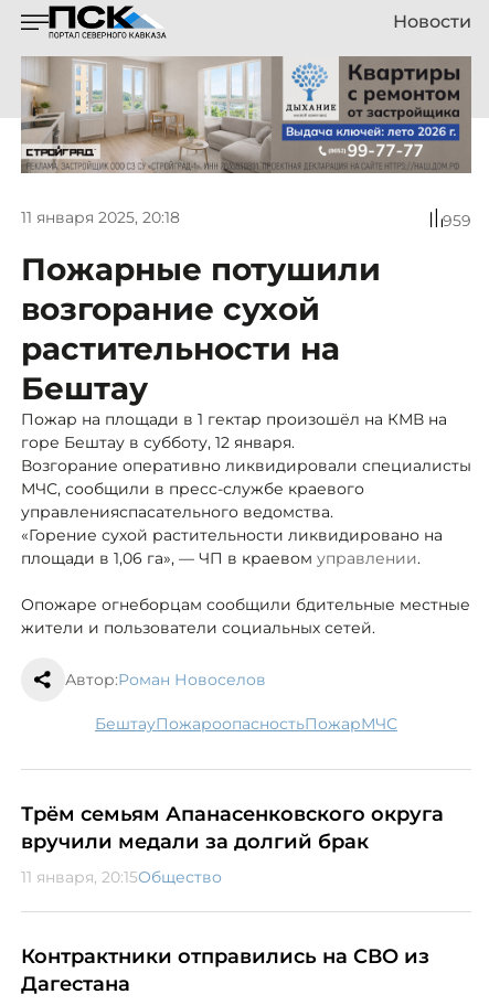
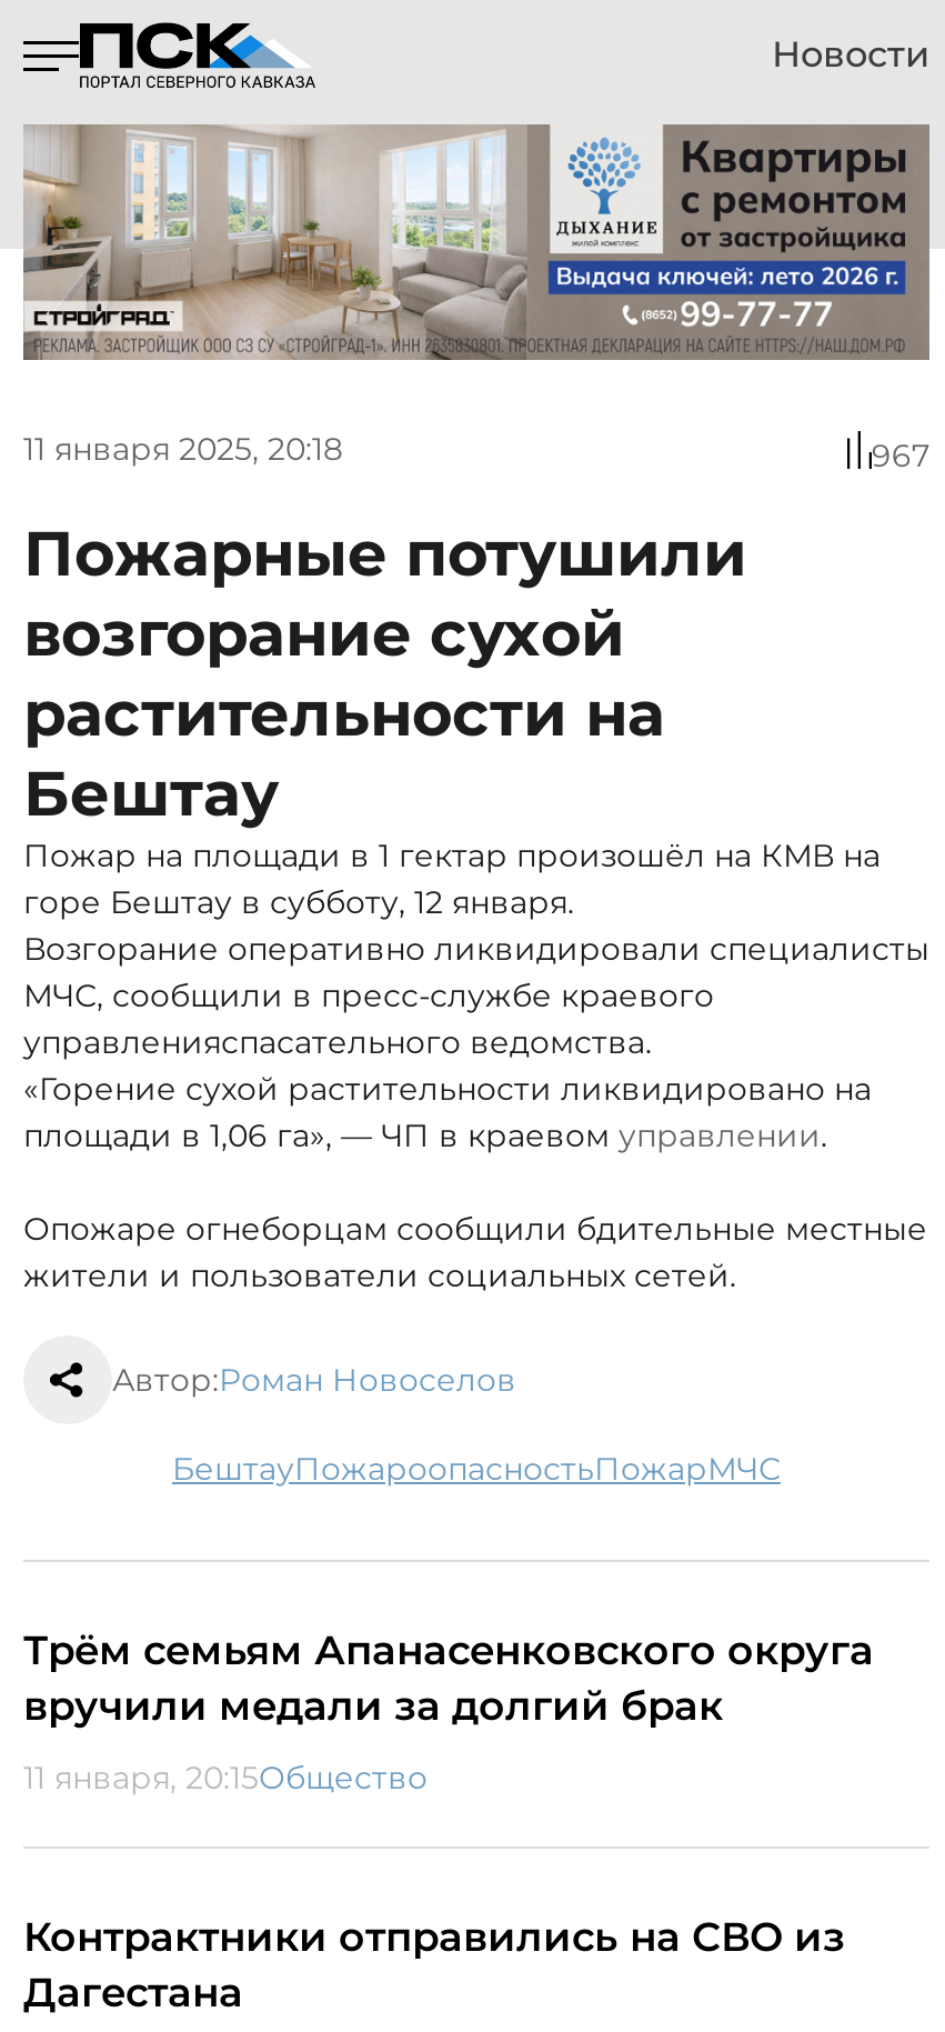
[443,210,471,230] 959 -> [872,435,929,475] 967

